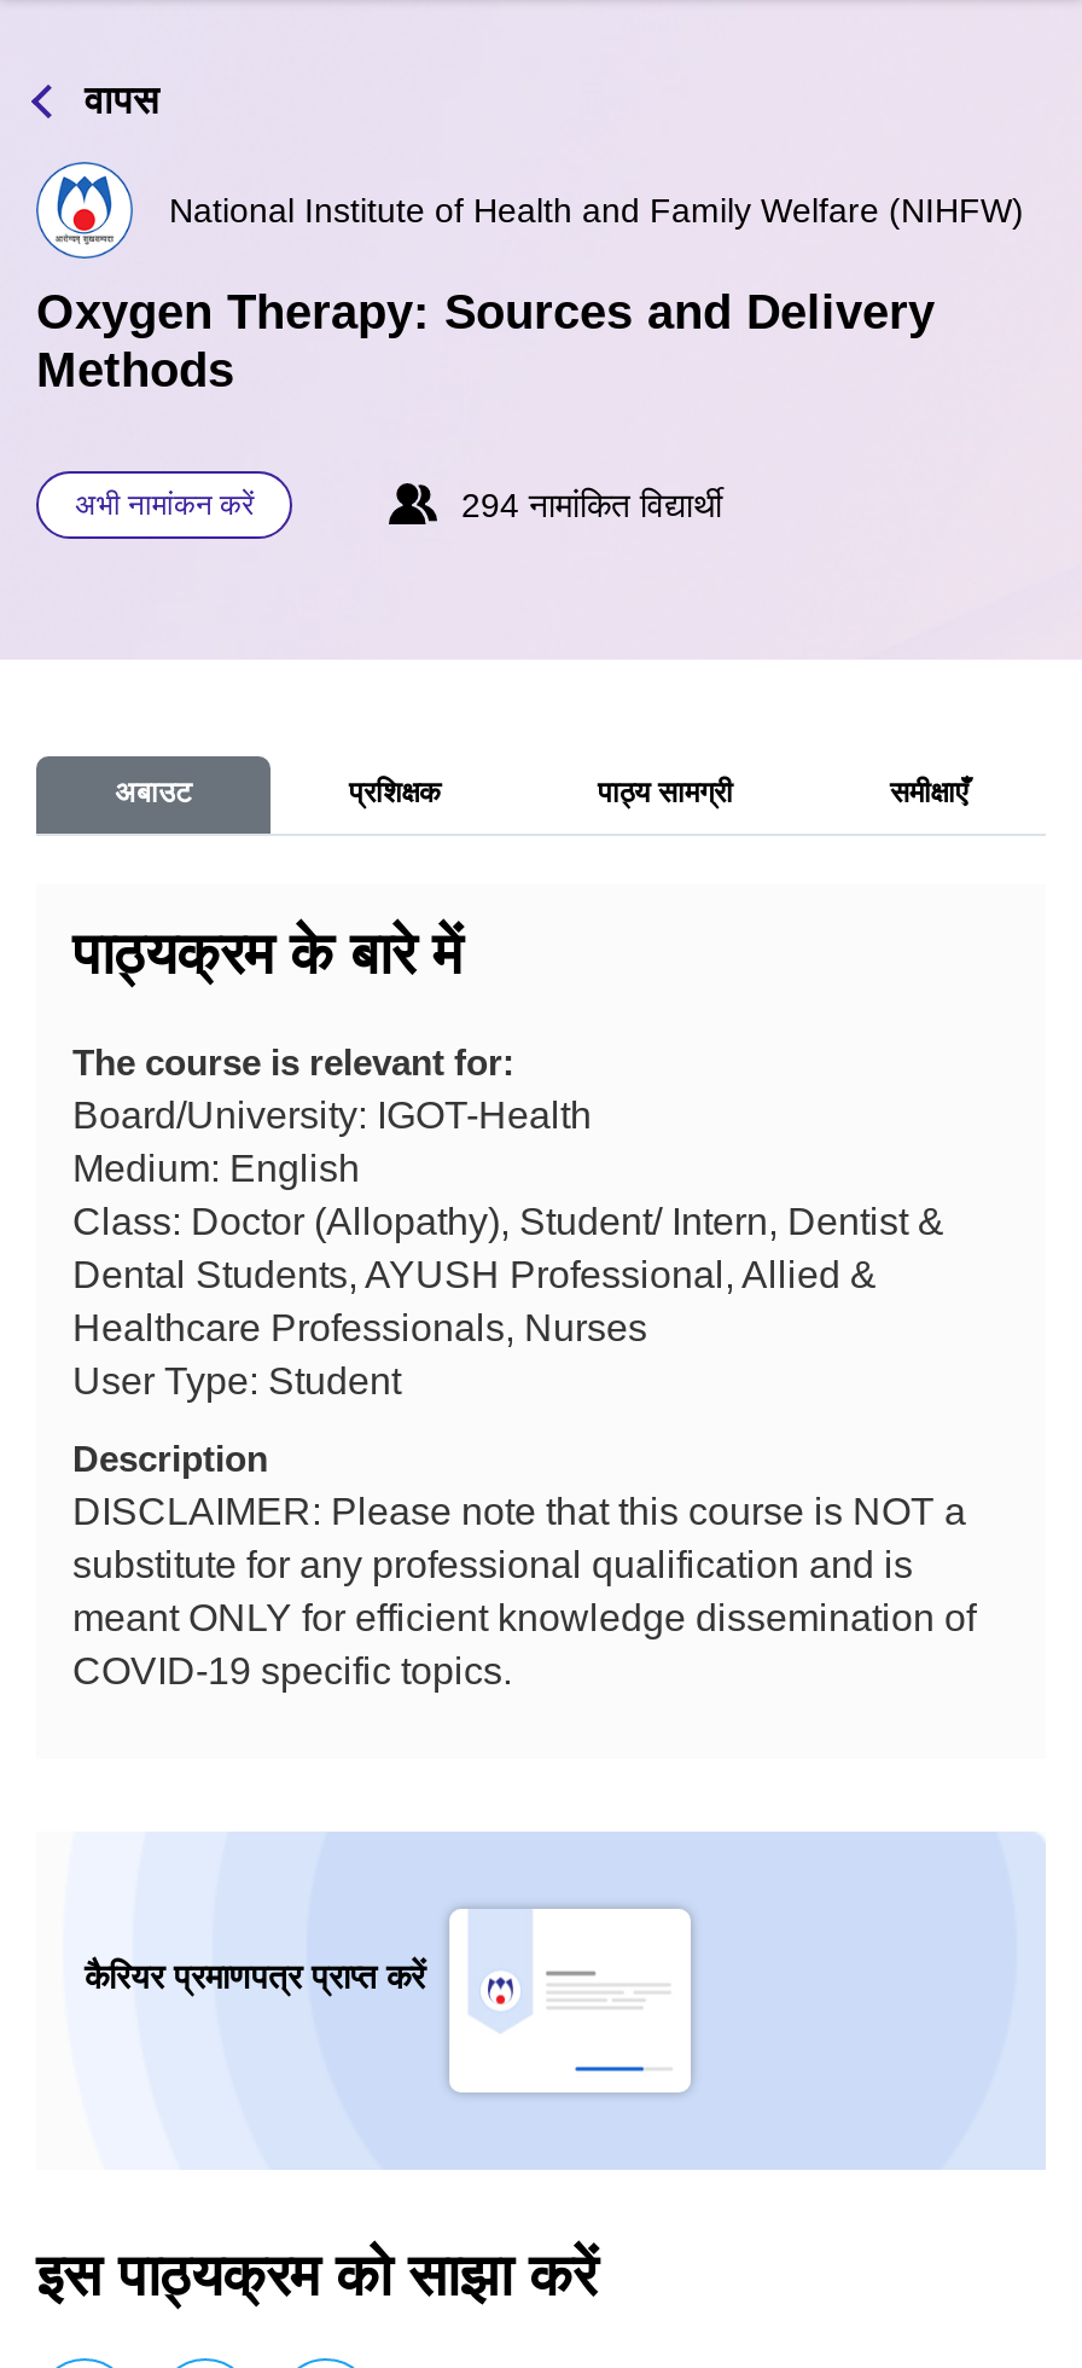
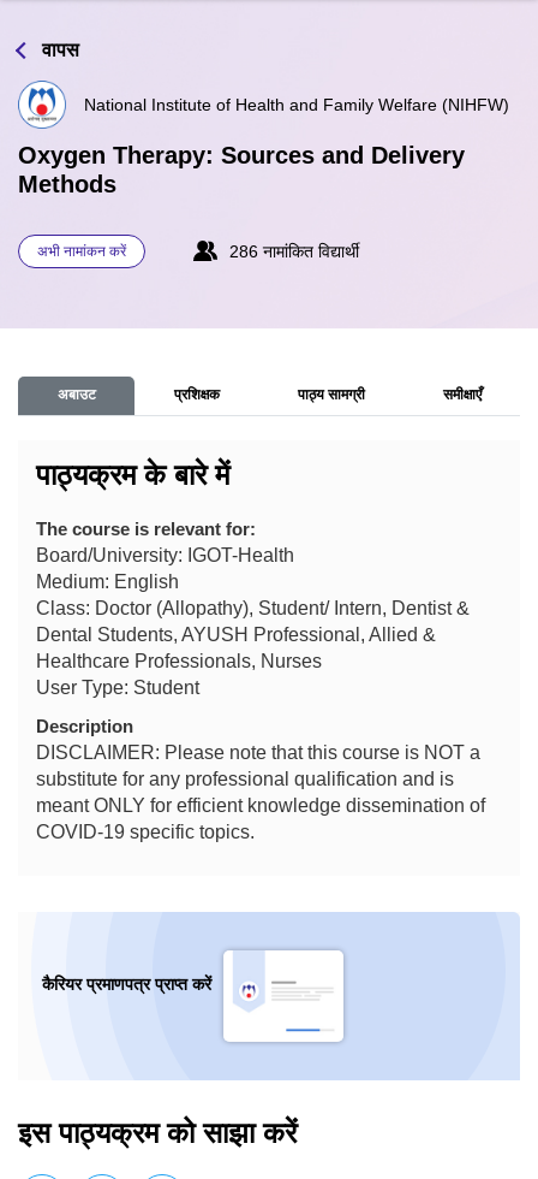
[461,486,722,524] 294 नामांकित विद्यार्थी -> [229,242,359,261] 286 नामांकित विद्यार्थी

